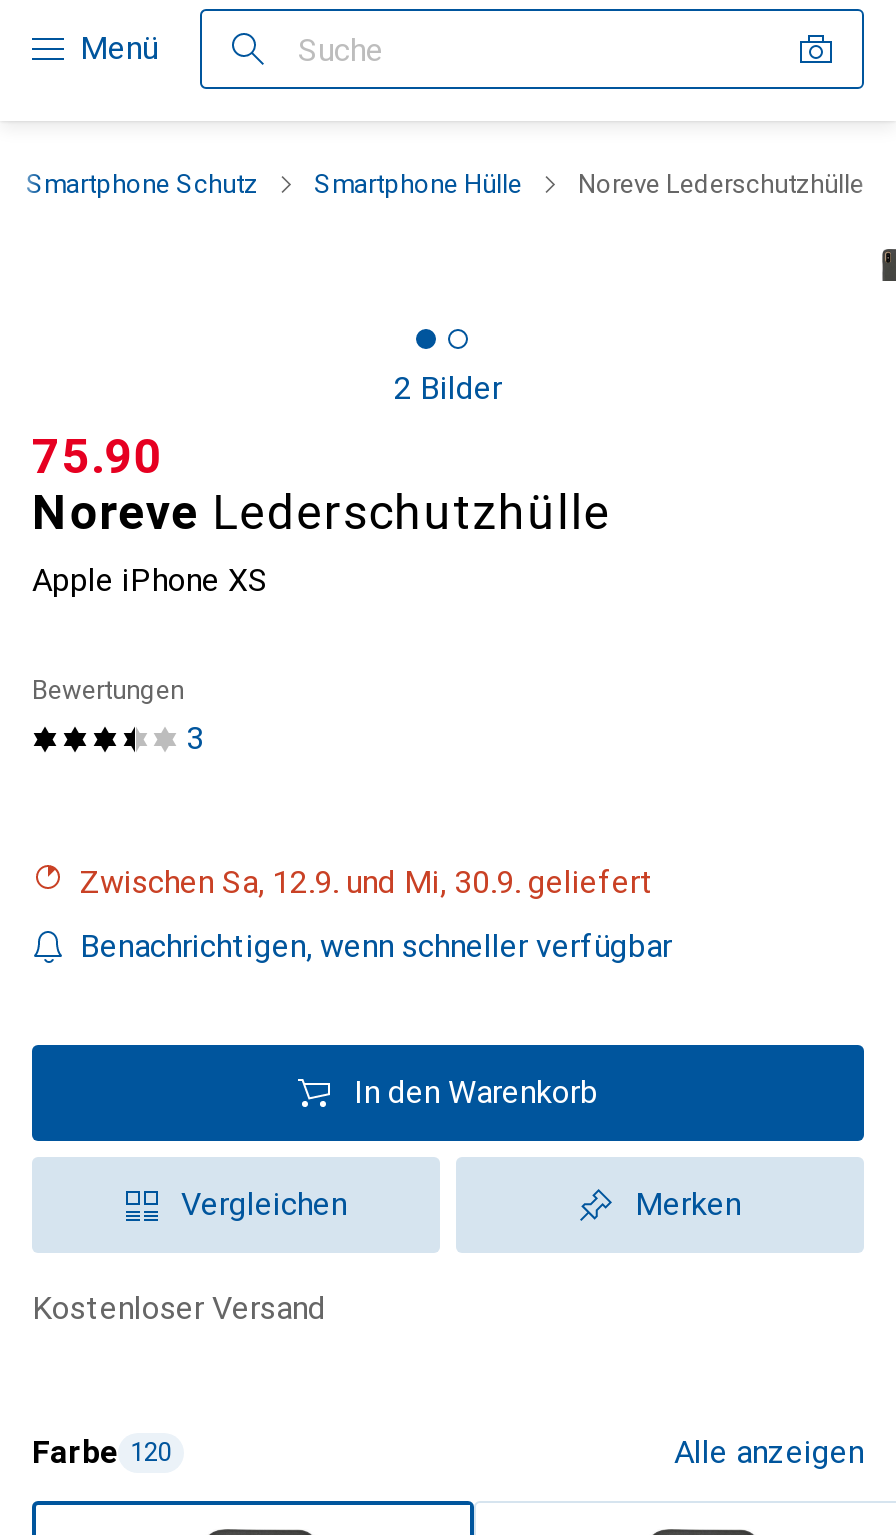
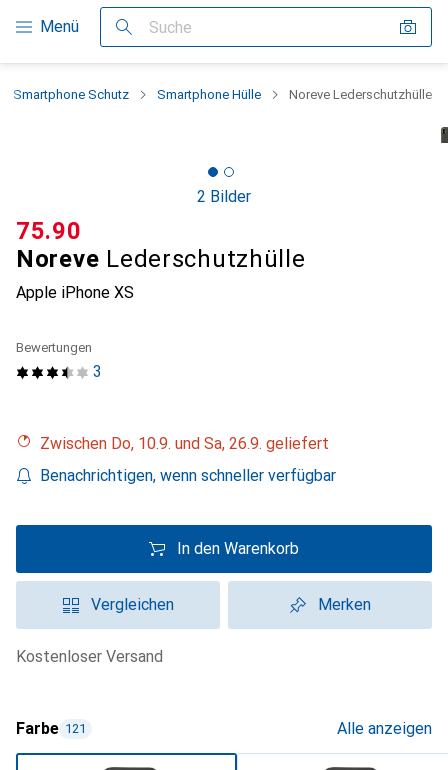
[100,863,654,901] Zwischen Sa, 12.9. und Mi, 30.9. geliefert -> [50,434,329,453] Zwischen Do, 10.9. und Sa, 26.9. geliefert
[32,1433,172,1471] Farbe 120 -> [16,719,86,738] Farbe 121

